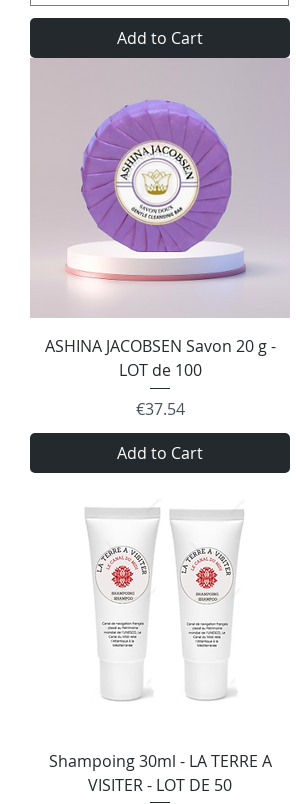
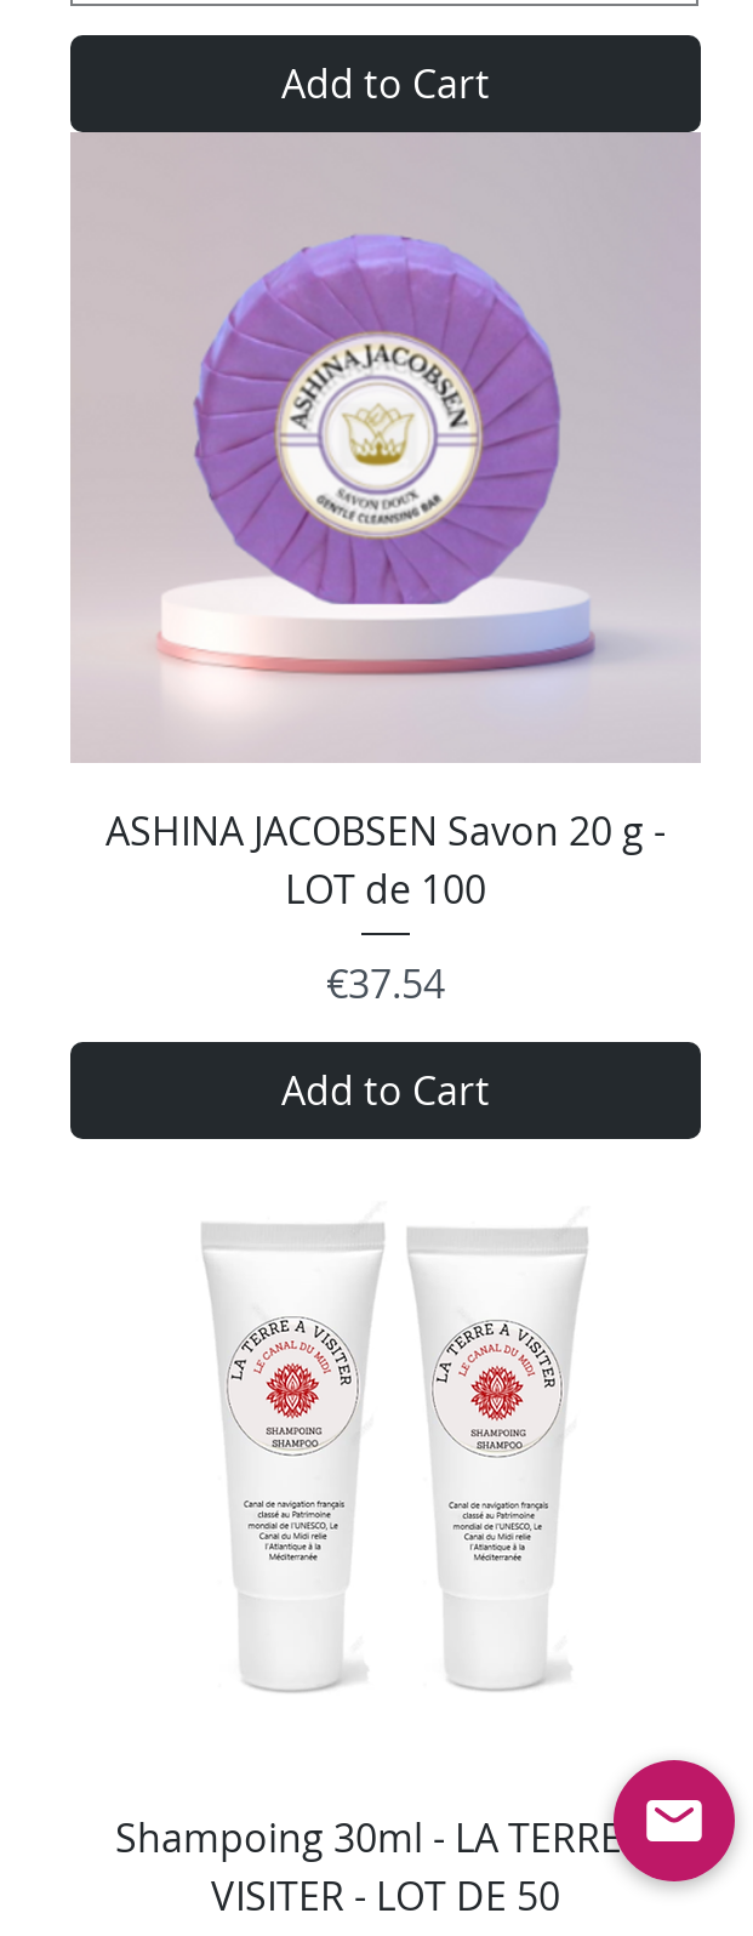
none -> [611,1758,740,1889] [image]

